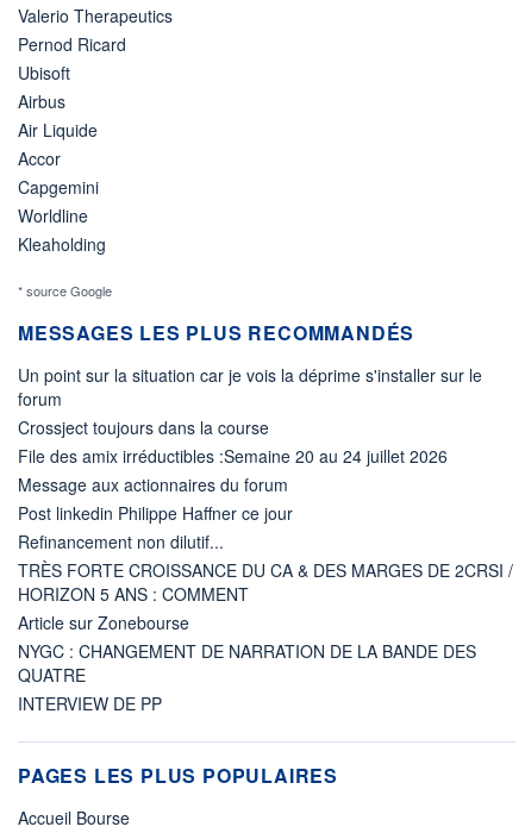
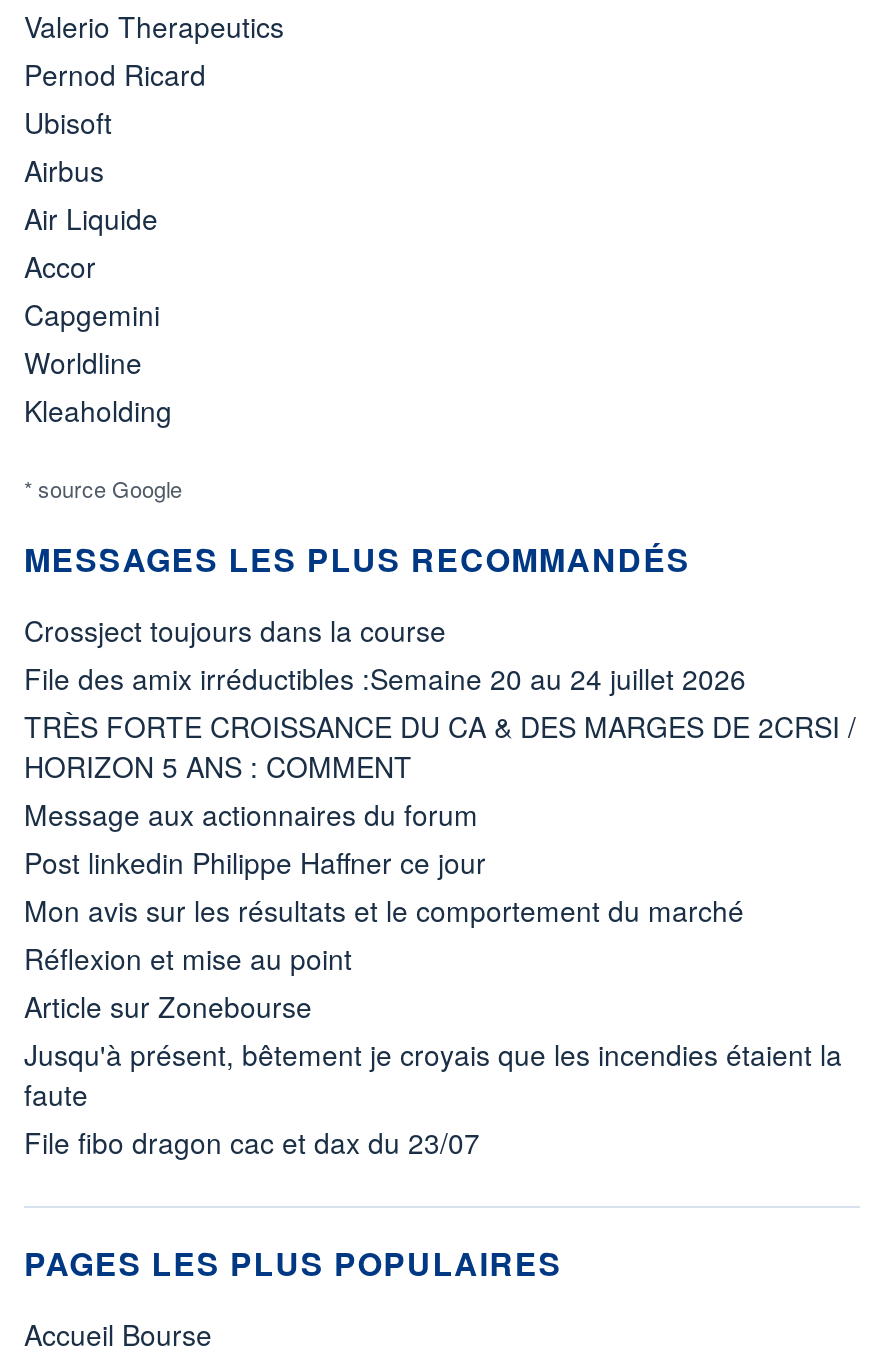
[18,363,482,411] Un point sur la situation car je vois la déprime s'installer sur le | forum -> none
moved [18,415,448,468] -> [24,610,746,698]: Crossject toujours dans la course | File des amix irréductibles :Semaine 20 au 24 juillet 2026
[18,530,224,553] Refinancement non dilutif... -> [24,890,744,978] Mon avis sur les résultats et le comportement du marché | Réflexion et mise au point
moved [18,558,513,606] -> [24,706,856,786]: TRÈS FORTE CROISSANCE DU CA & DES MARGES DE 2CRSI / | HORIZON 5 ANS : COMMENT
[18,639,476,715] NYGC : CHANGEMENT DE NARRATION DE LA BANDE DES | QUATRE | INTERVIEW DE PP -> [24,1034,842,1162] Jusqu'à présent, bêtement je croyais que les incendies étaient la | faute | File fibo dragon cac et dax du 23/07

